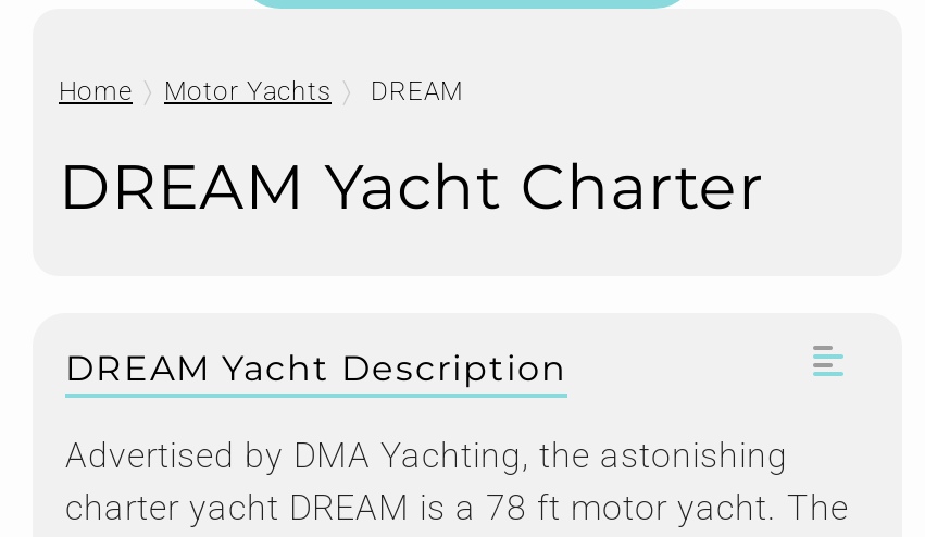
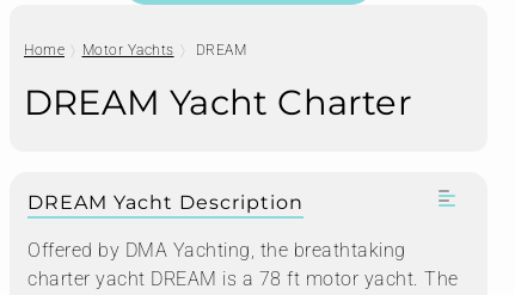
[65,435,788,477] Advertised by DMA Yachting, the astonishing -> [27,239,406,262] Offered by DMA Yachting, the breathtaking

